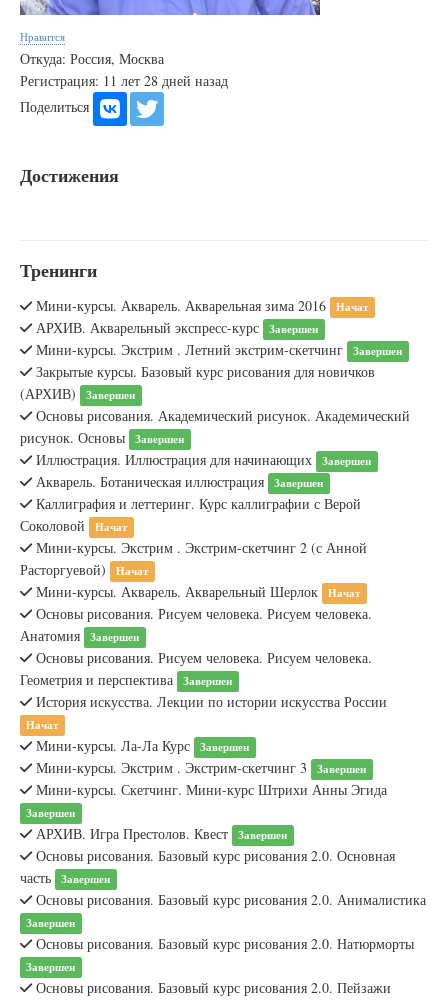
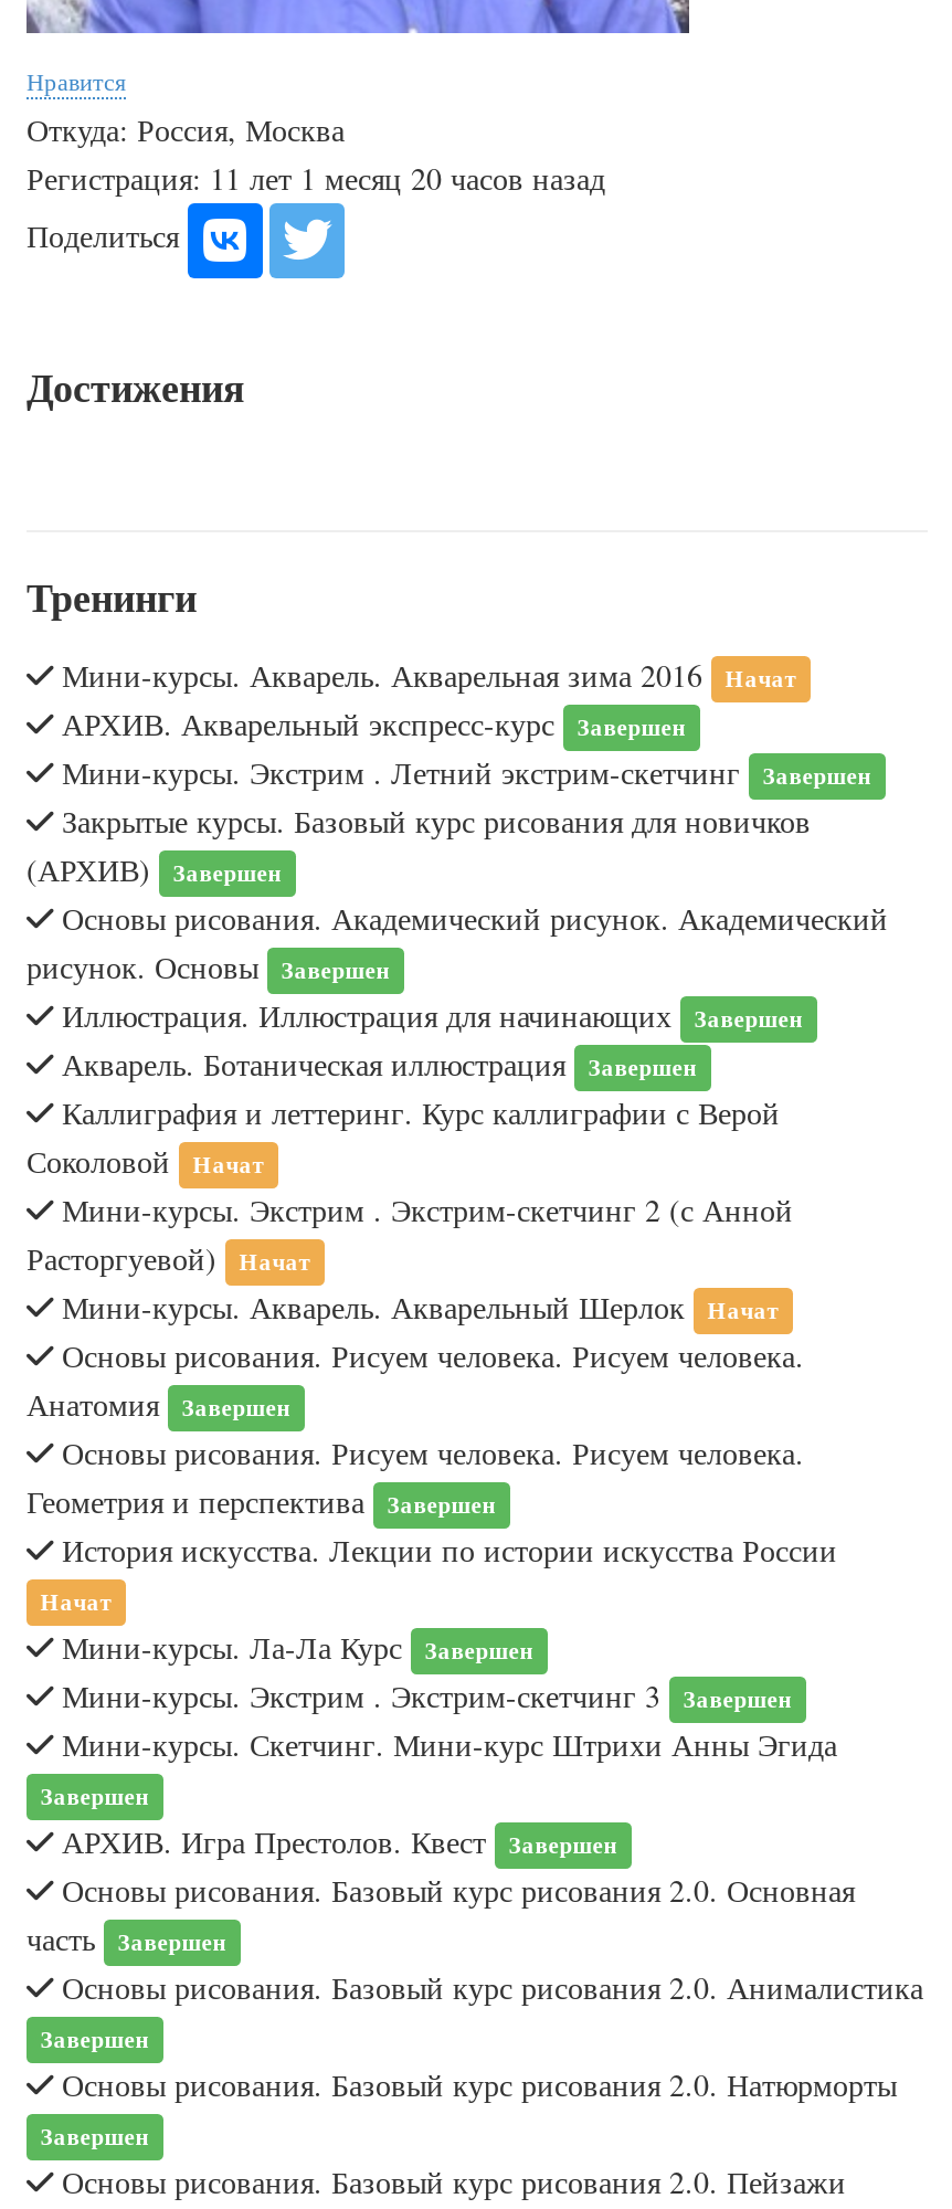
[20,71,228,90] Регистрация: 11 лет 28 дней назад -> [27,157,605,199] Регистрация: 11 лет 1 месяц 20 часов назад

